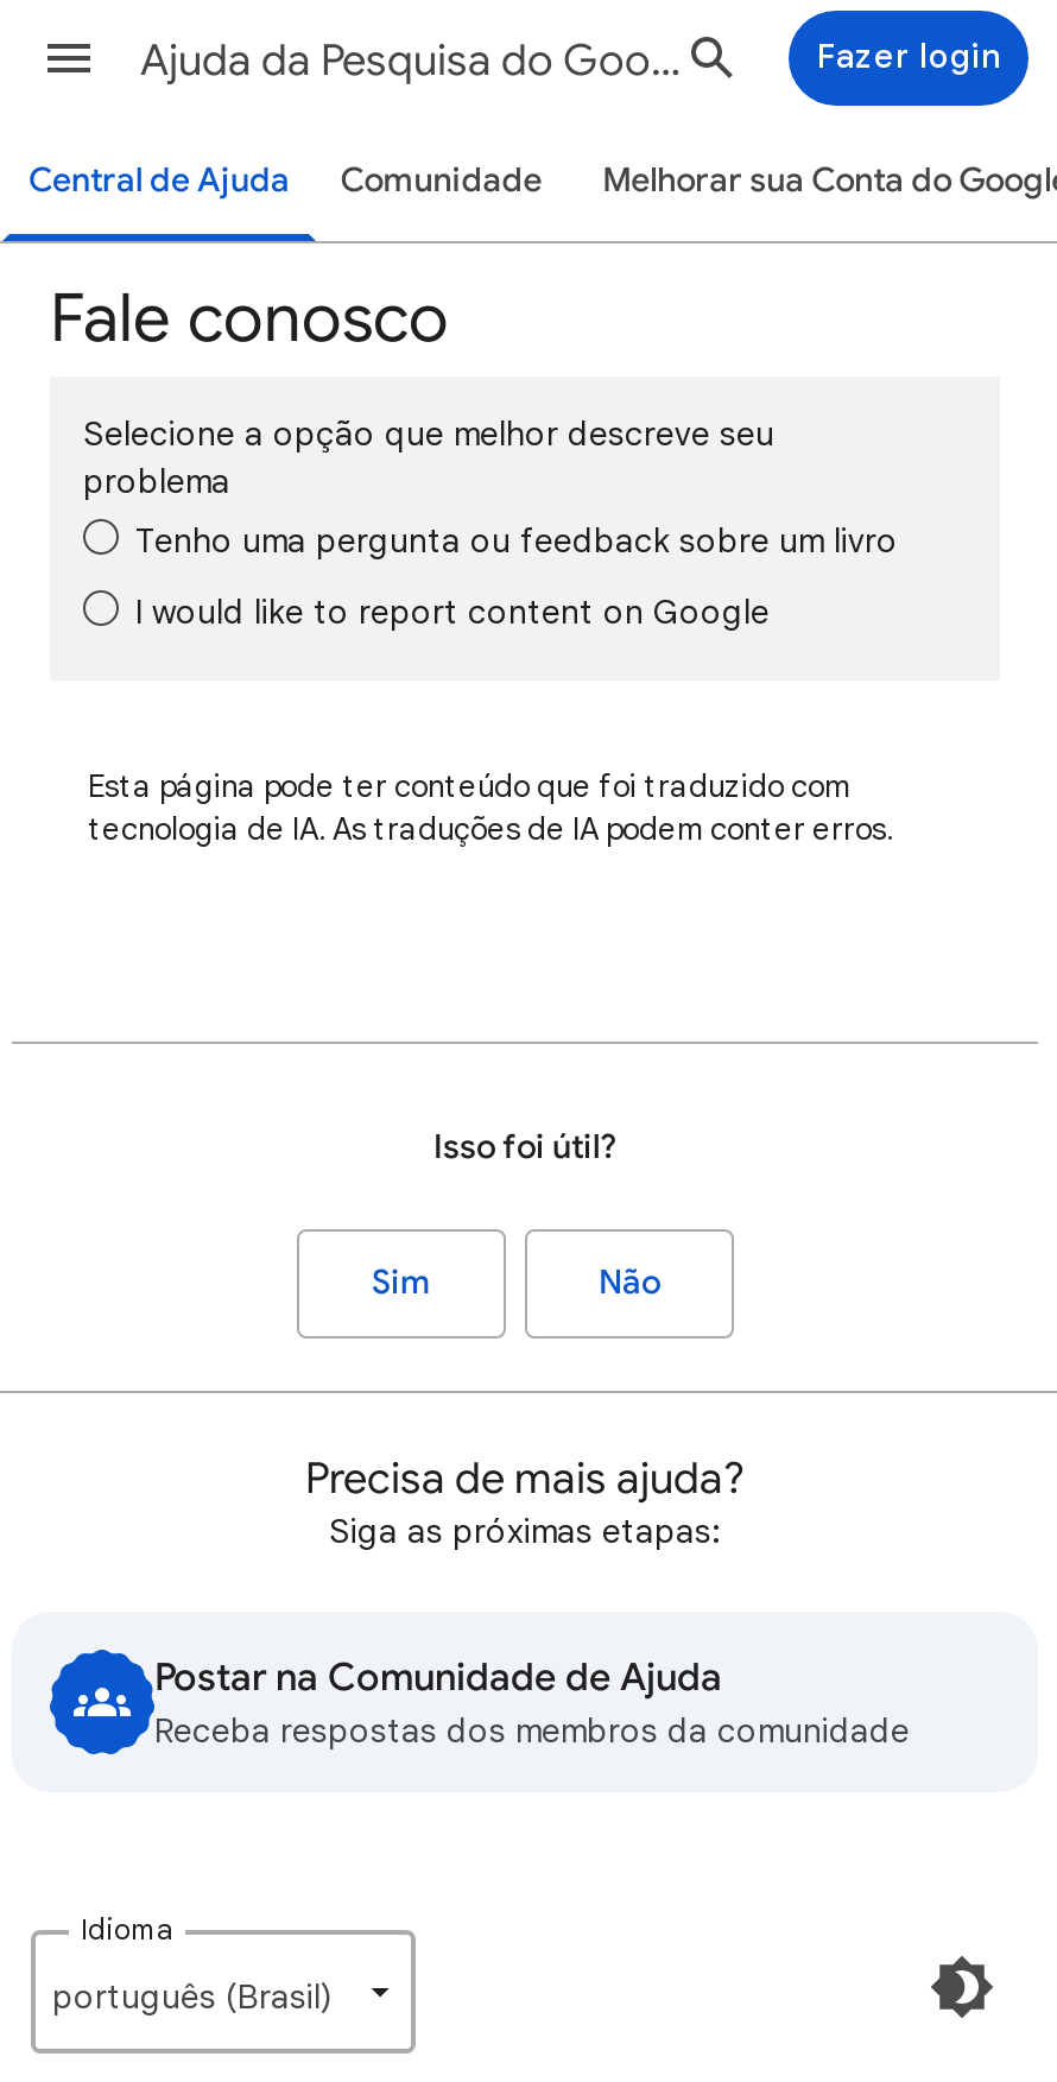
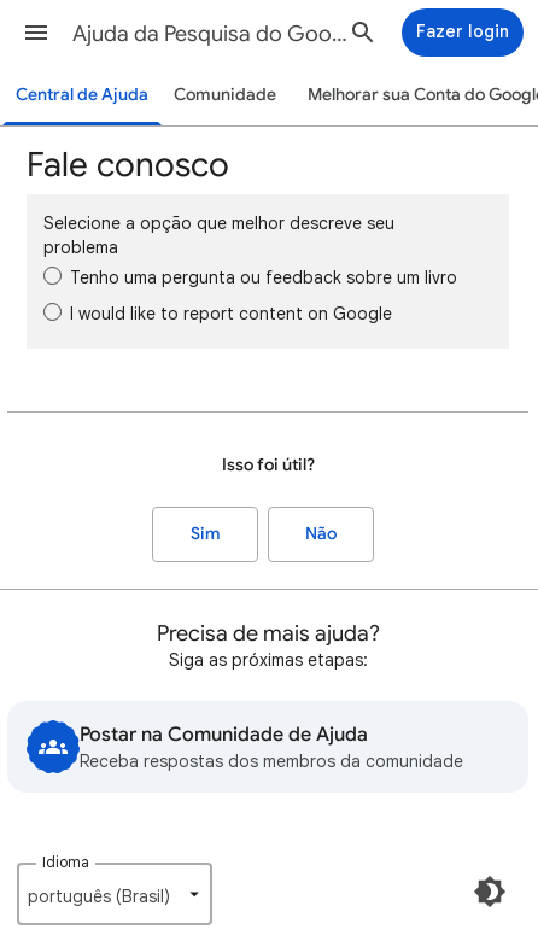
[88,766,893,849] Esta página pode ter conteúdo que foi traduzido com | tecnologia de IA. As traduções de IA podem conter erros. -> none

